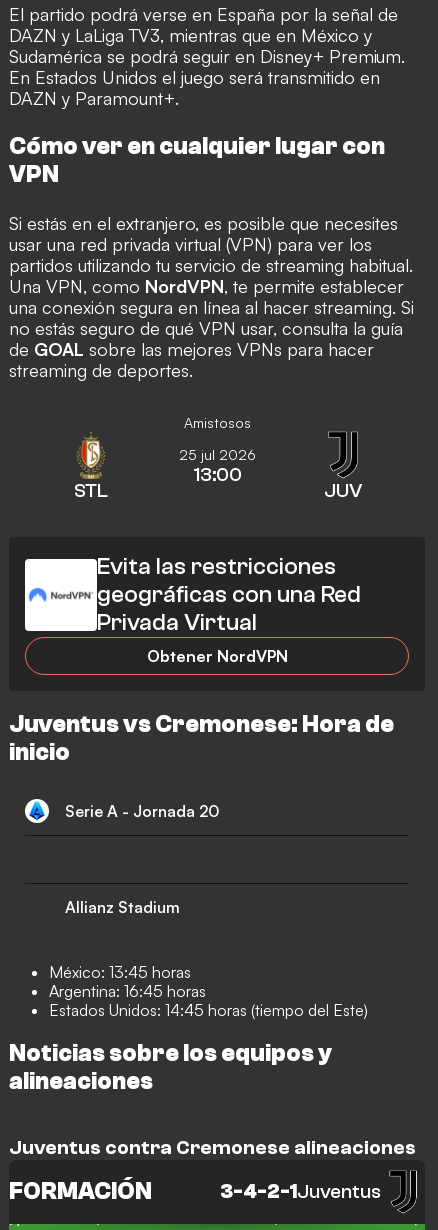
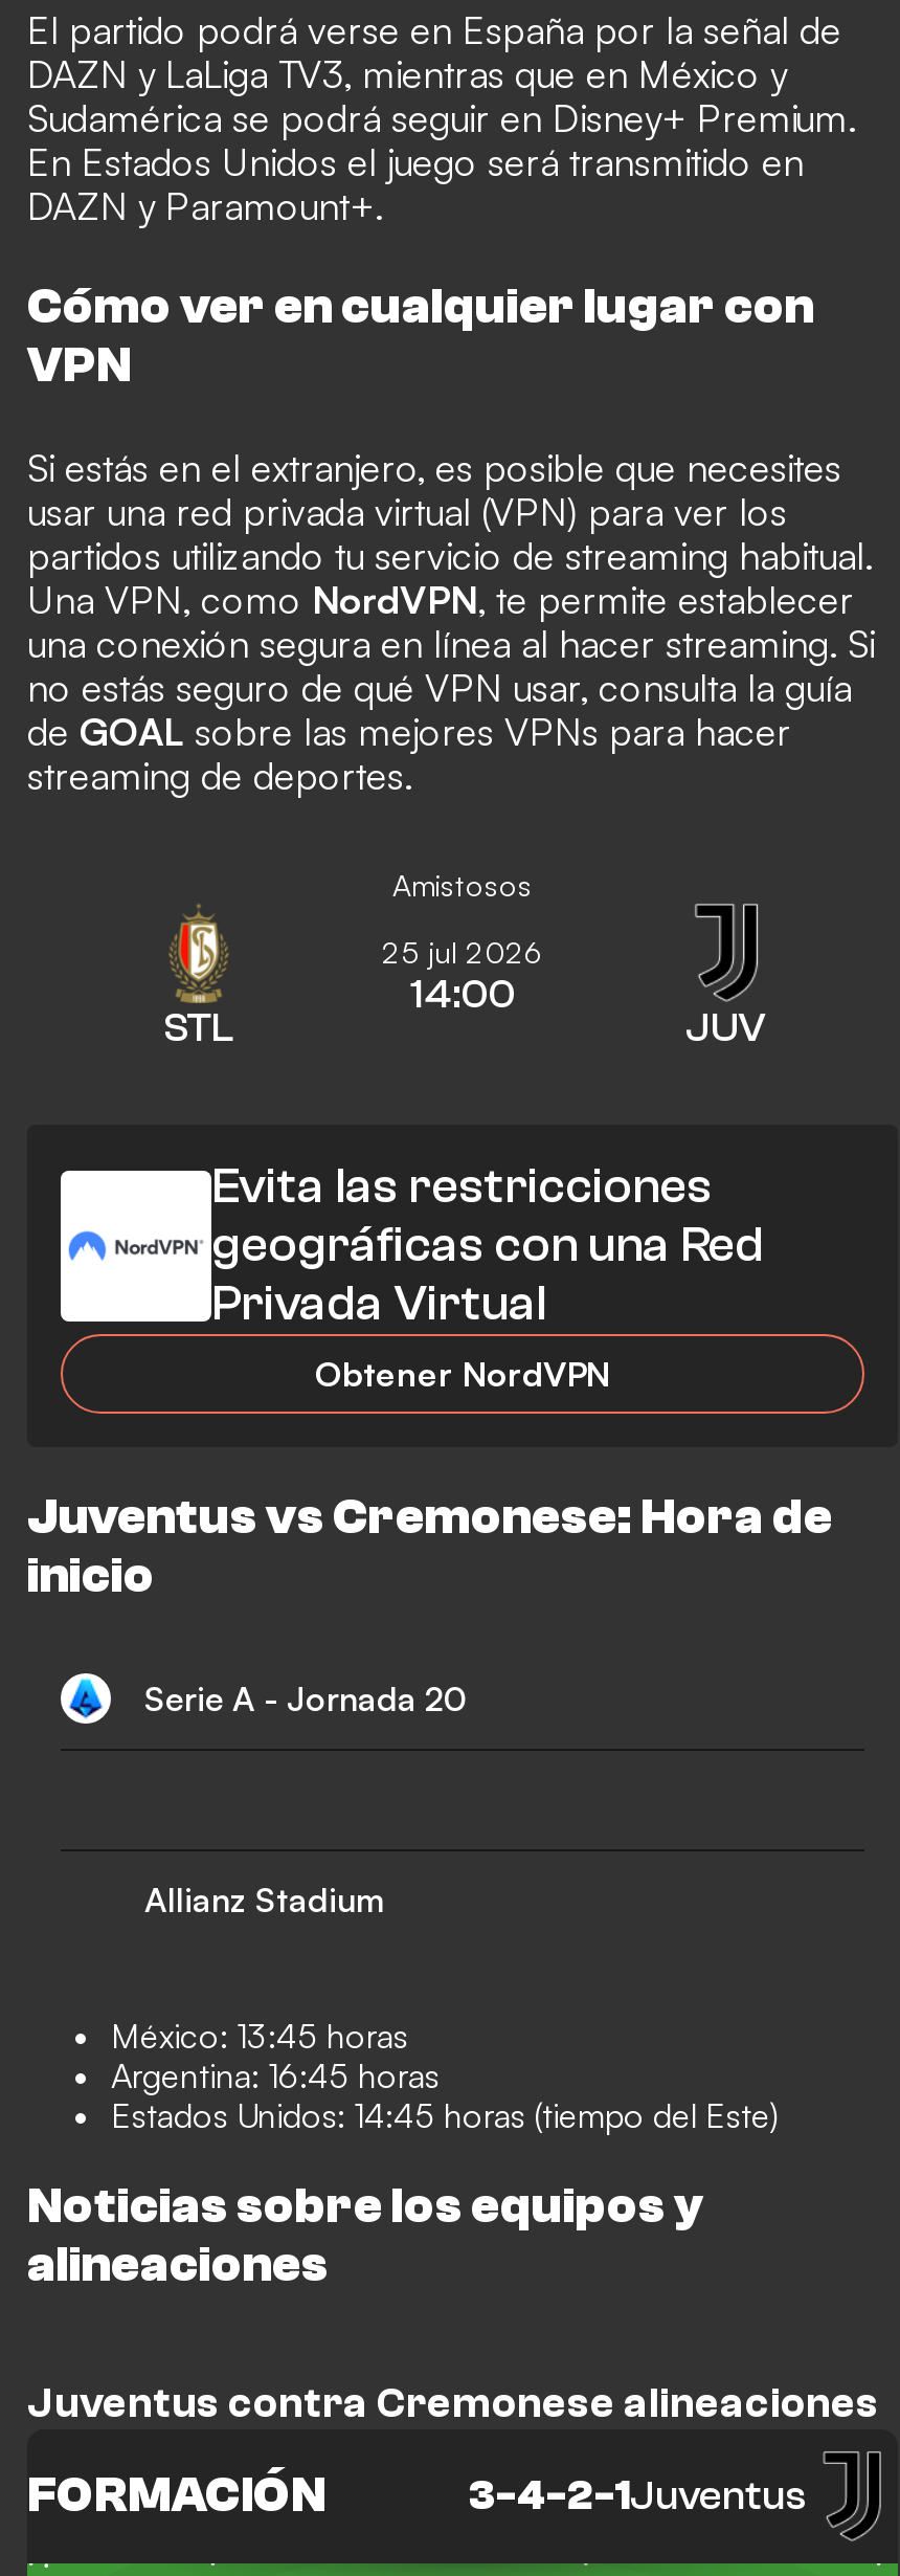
[192,463,241,486] 13:00 -> [410,970,515,1018] 14:00

